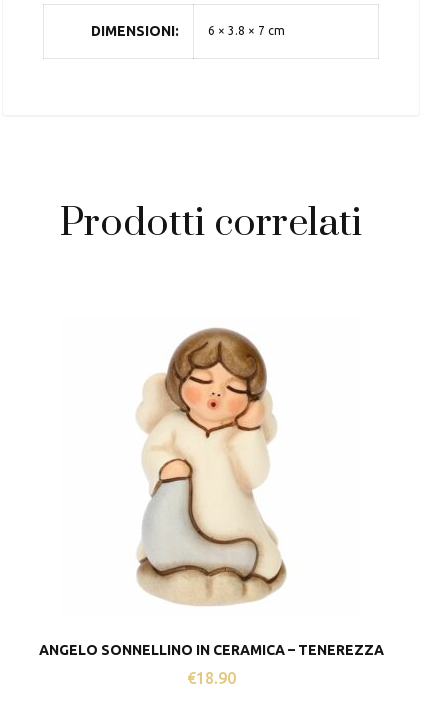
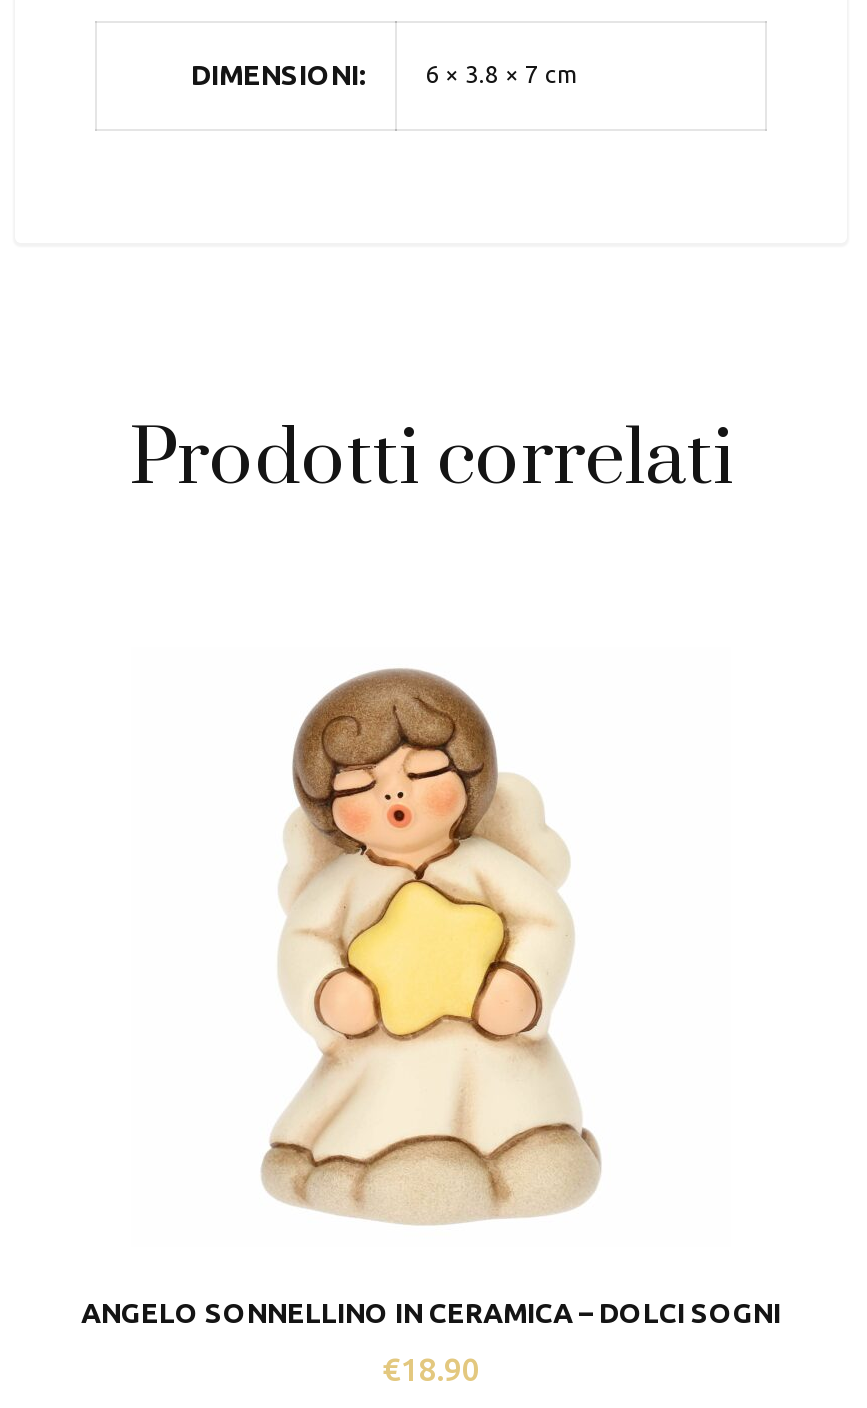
[127,327,296,601] [image] -> [259,667,603,1217] [image]
[38,642,383,658] ANGELO SONNELLINO IN CERAMICA – TENEREZZA -> [81,1297,781,1329] ANGELO SONNELLINO IN CERAMICA – DOLCI SOGNI

